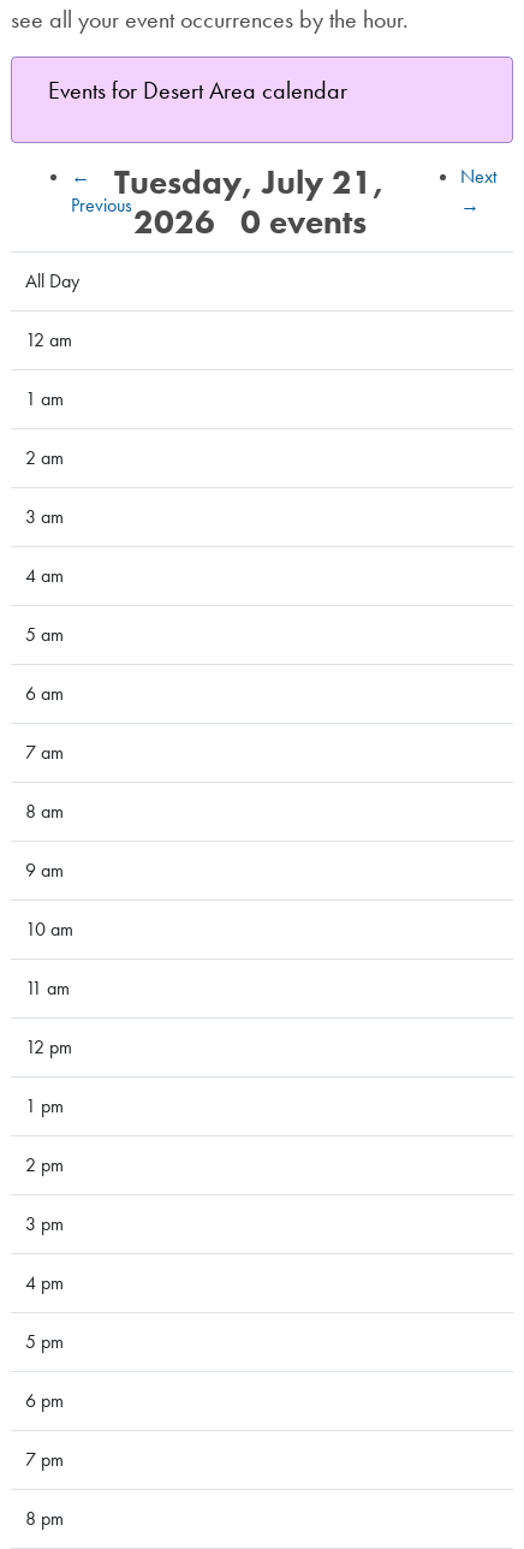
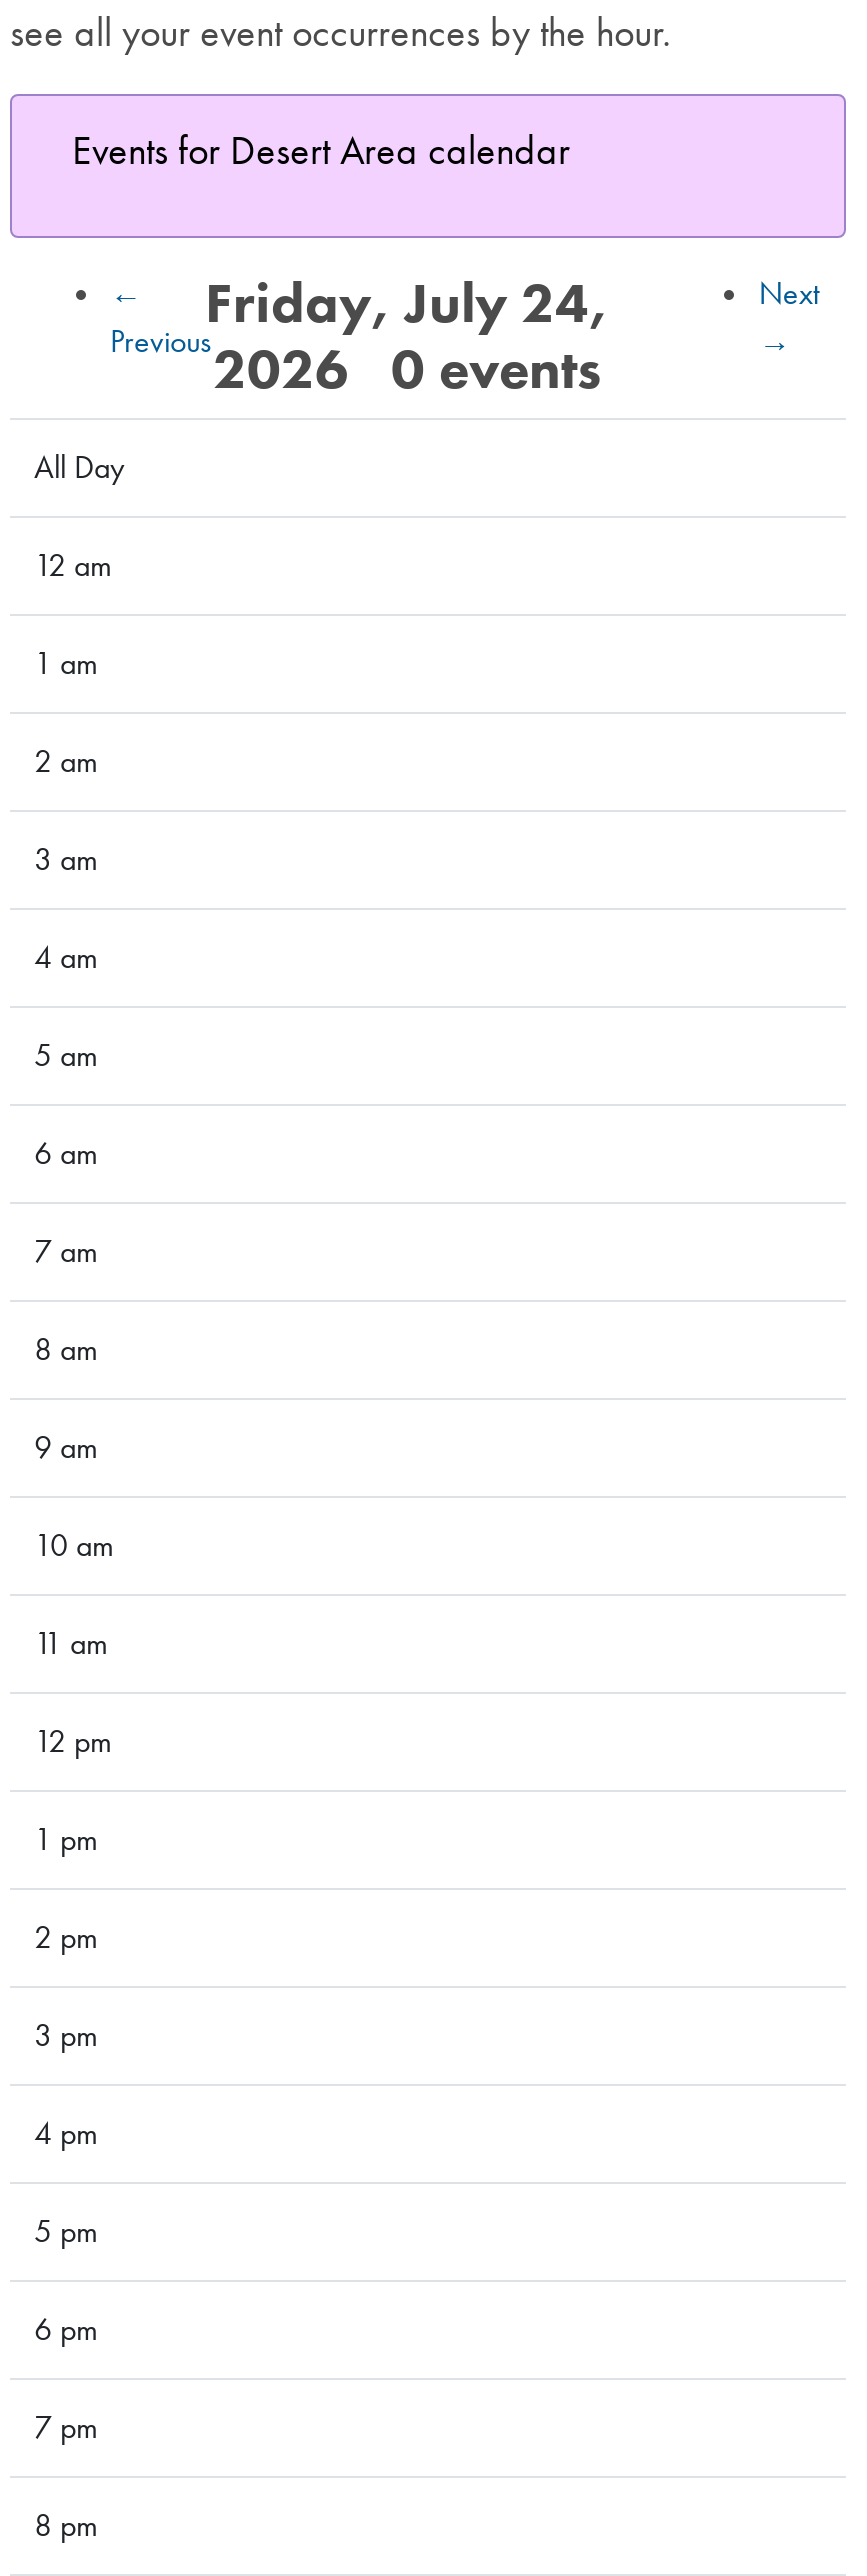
[114,161,385,203] Tuesday, July 21, -> [205,267,609,337] Friday, July 24,

